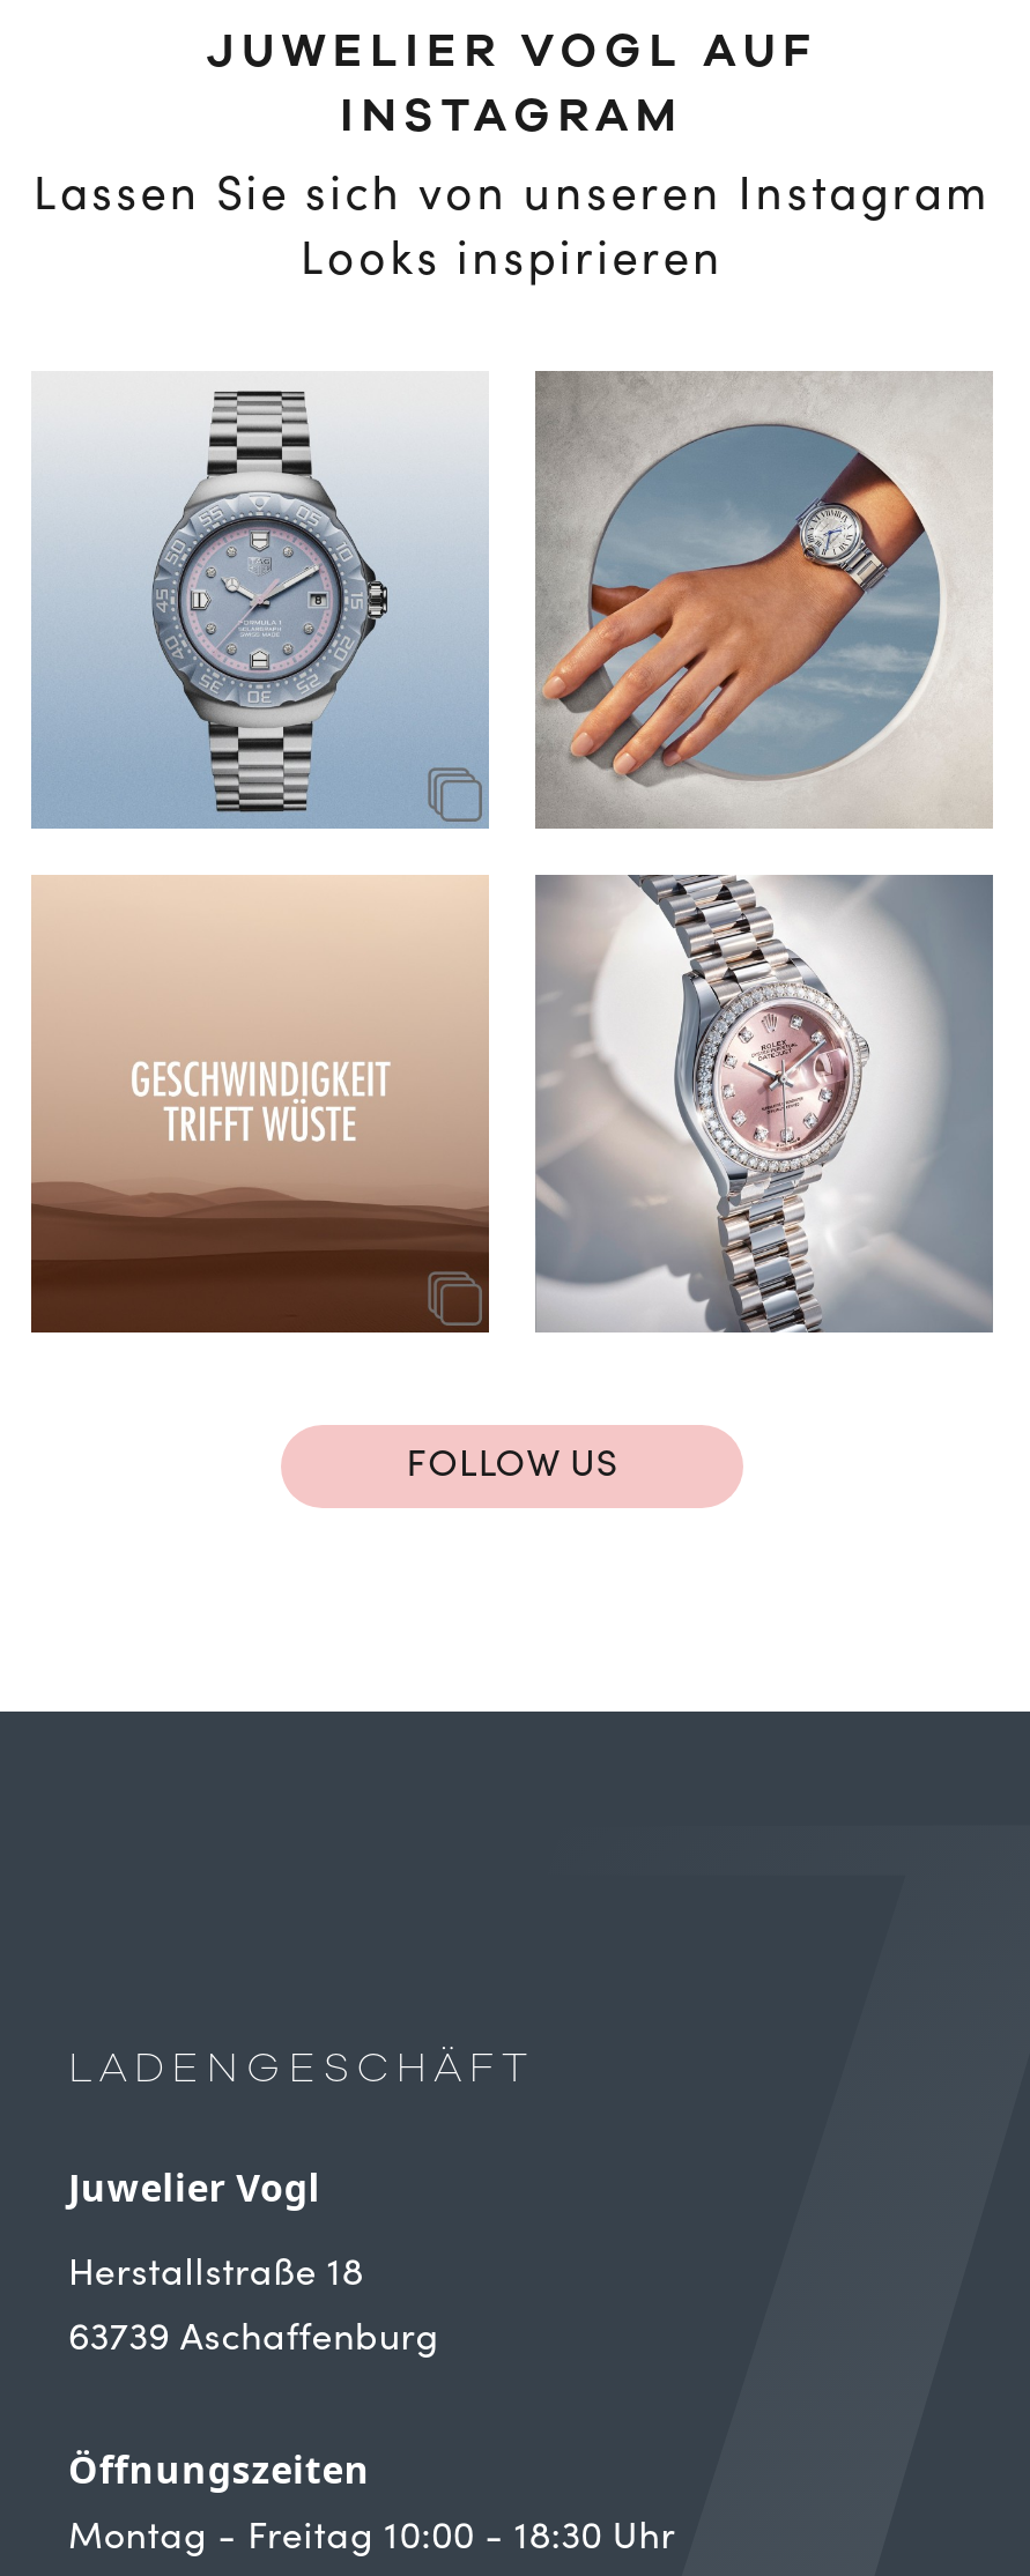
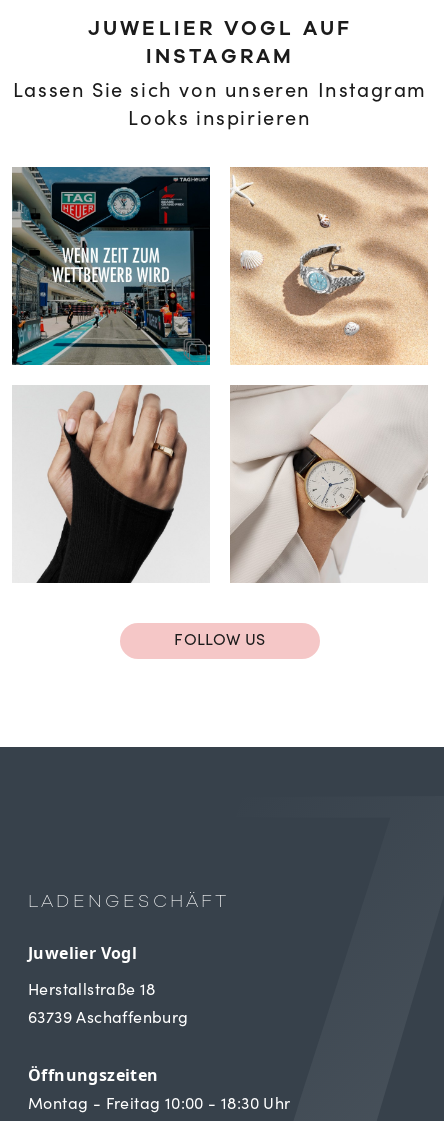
[31,371,489,829] [image] -> [11,166,211,366] [image]
[535,371,993,831] [image] -> [230,167,428,365] [image]
[29,877,491,1335] [image] -> [12,385,210,583] [image]
[535,875,995,1335] [image] -> [230,385,428,583] [image]

